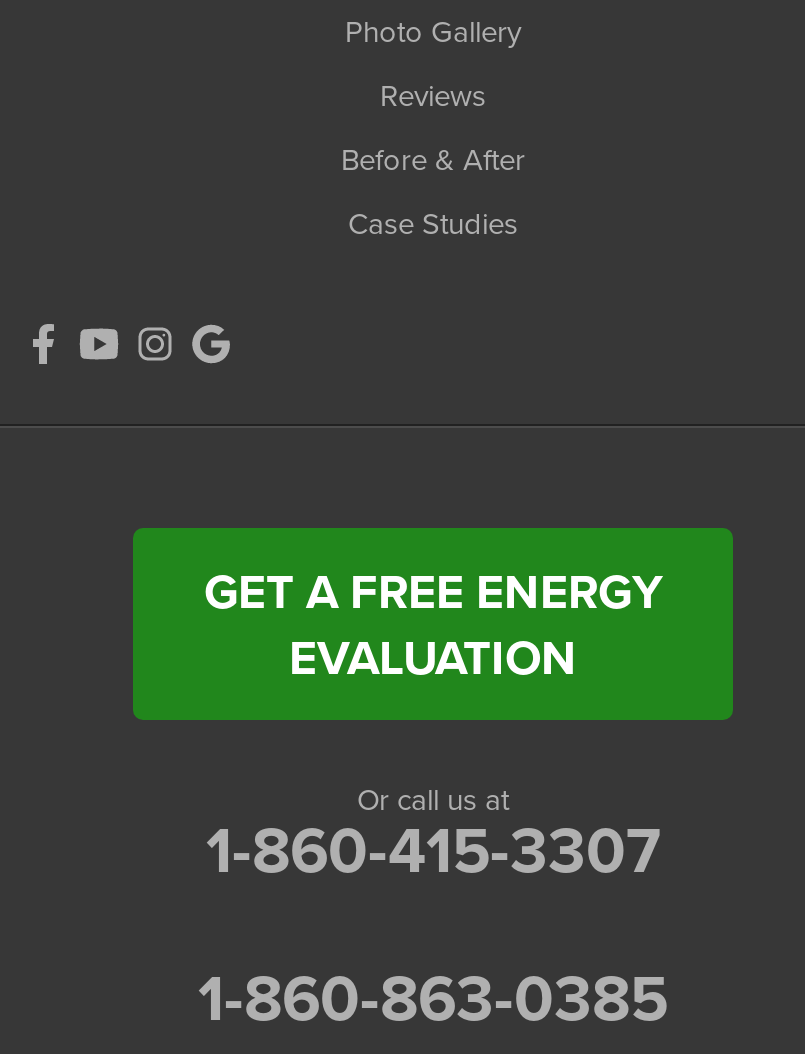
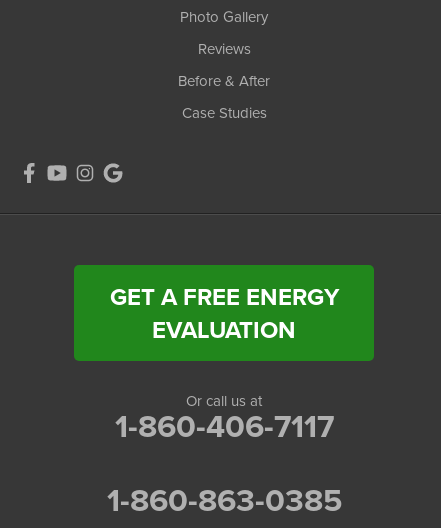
[206,802,660,896] 1-860-415-3307 -> [114,402,333,449] 1-860-406-7117

